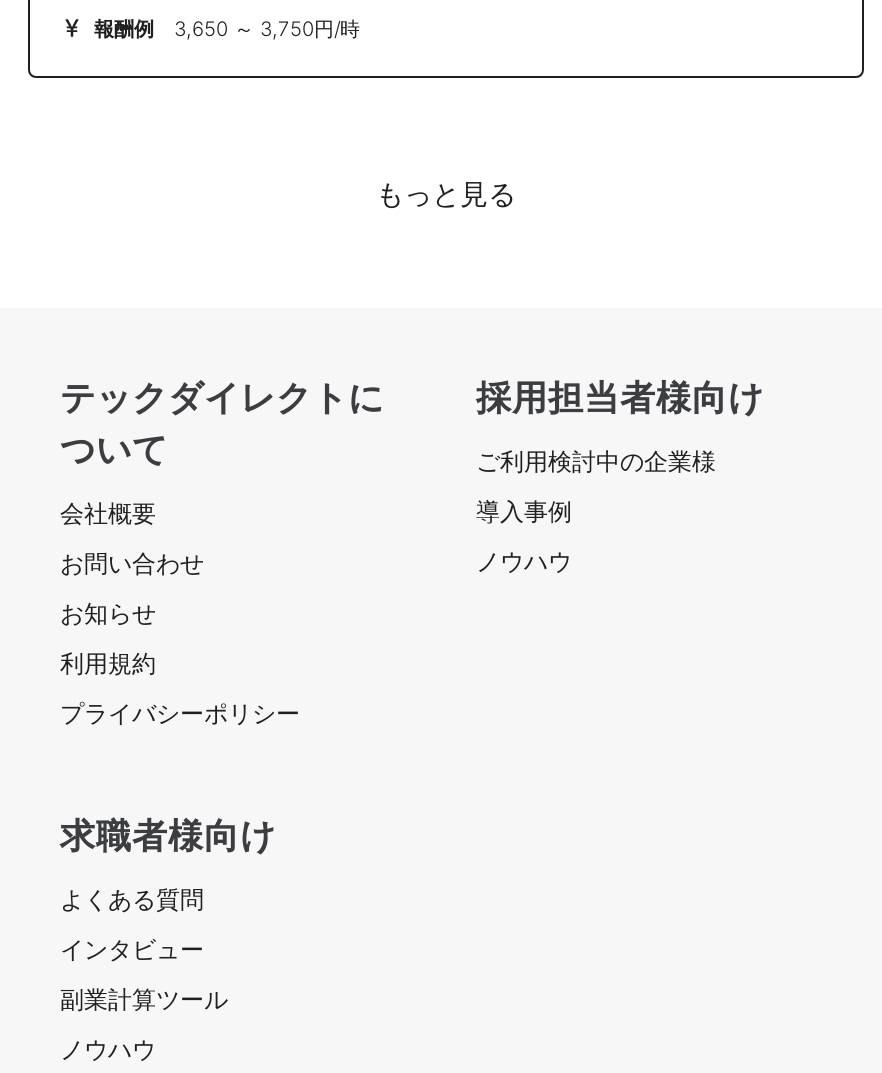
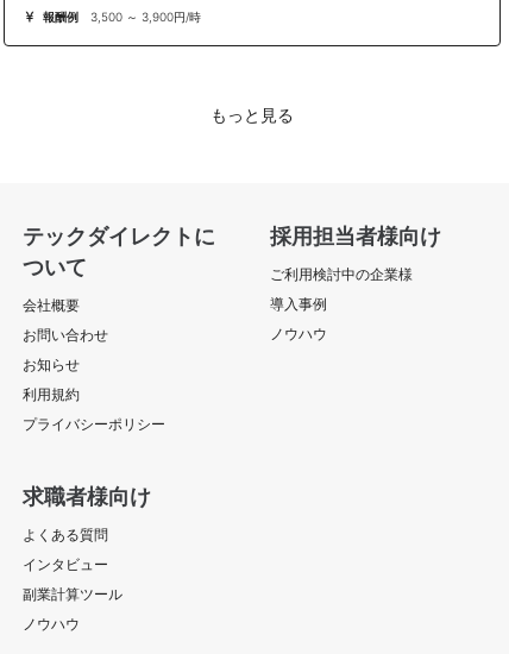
[90,16,360,40] 報酬例 3,650 ～ 3,750円/時 -> [40,9,201,24] 報酬例 3,500 ～ 3,900円/時

